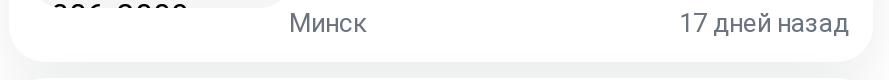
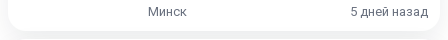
[679,8,849,38] 17 дней назад -> [350,4,428,19] 5 дней назад

